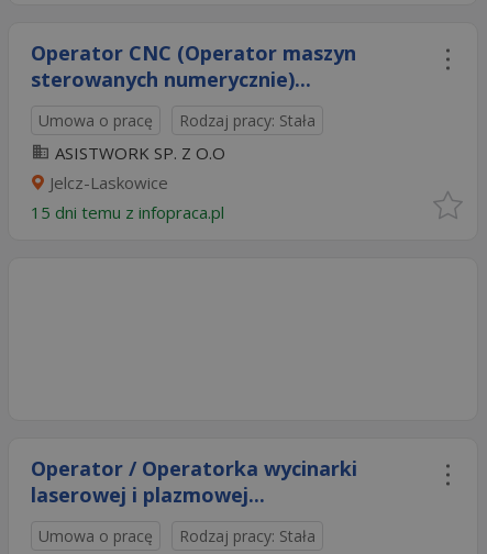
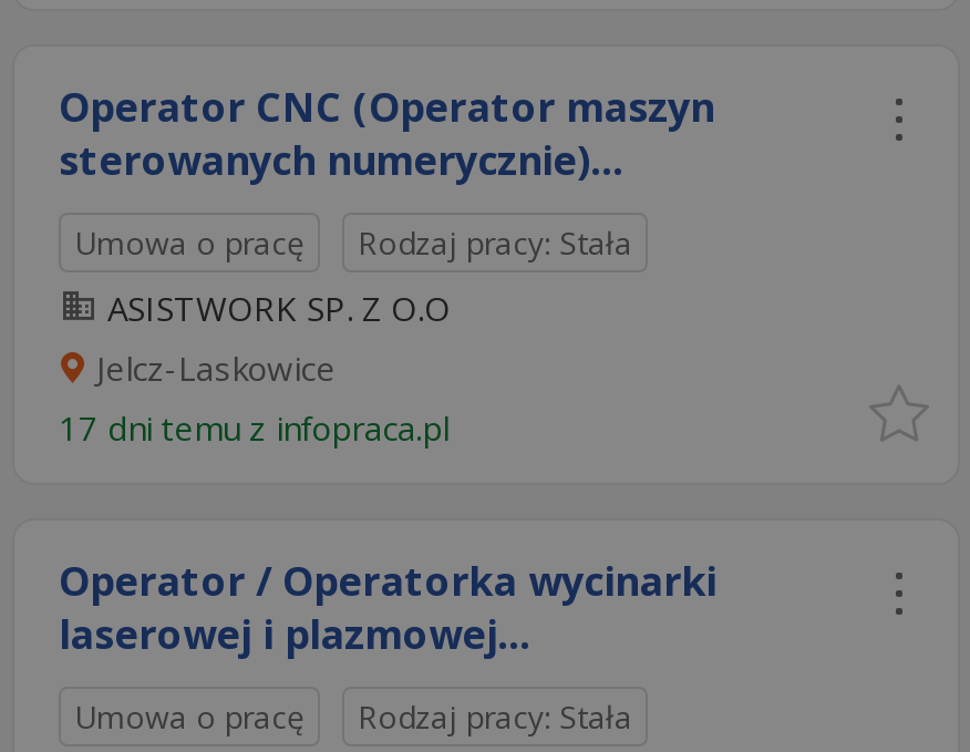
[31,201,229,223] 15 dni temu z infopraca.pl -> [59,405,457,450] 17 dni temu z infopraca.pl

